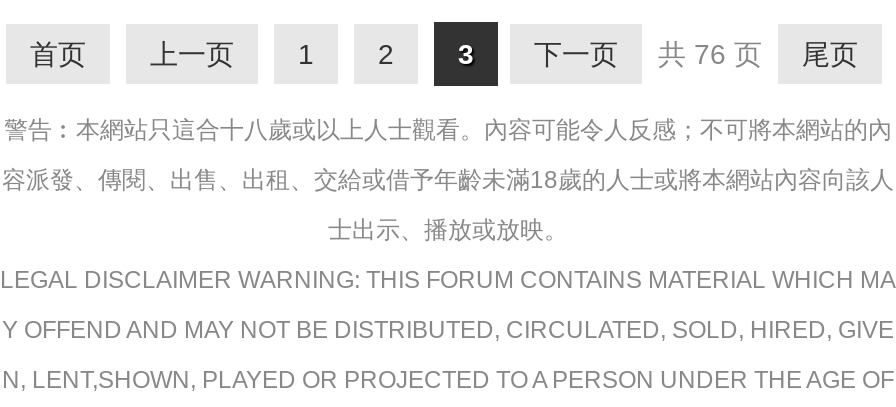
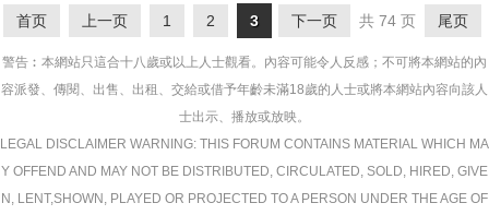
[30,38,858,70] 首页 上一页 1 2 3 下一页 共 76 页 尾页 -> [16,12,468,29] 首页 上一页 1 2 3 下一页 共 74 页 尾页

